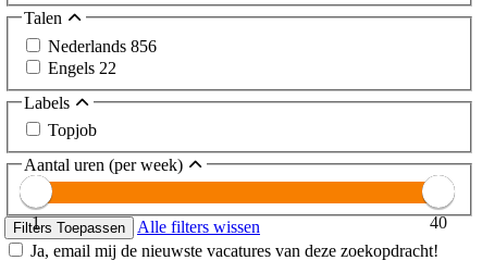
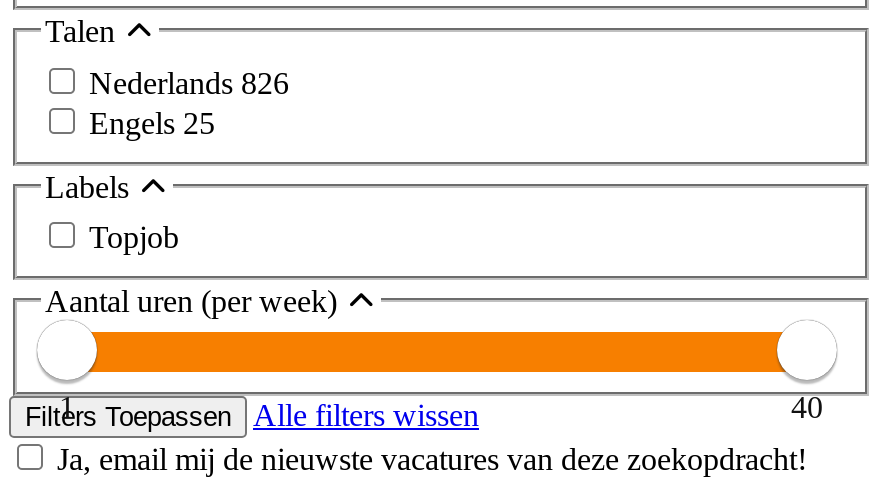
[48,37,157,55] Nederlands 856 -> [89,66,289,100] Nederlands 826
[48,59,116,77] Engels 22 -> [89,106,215,140] Engels 25

